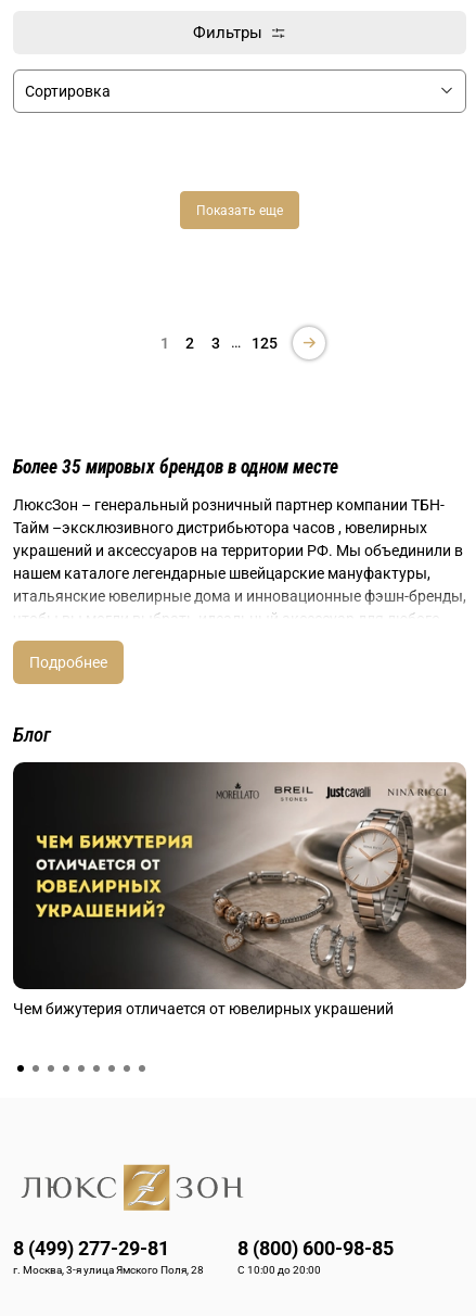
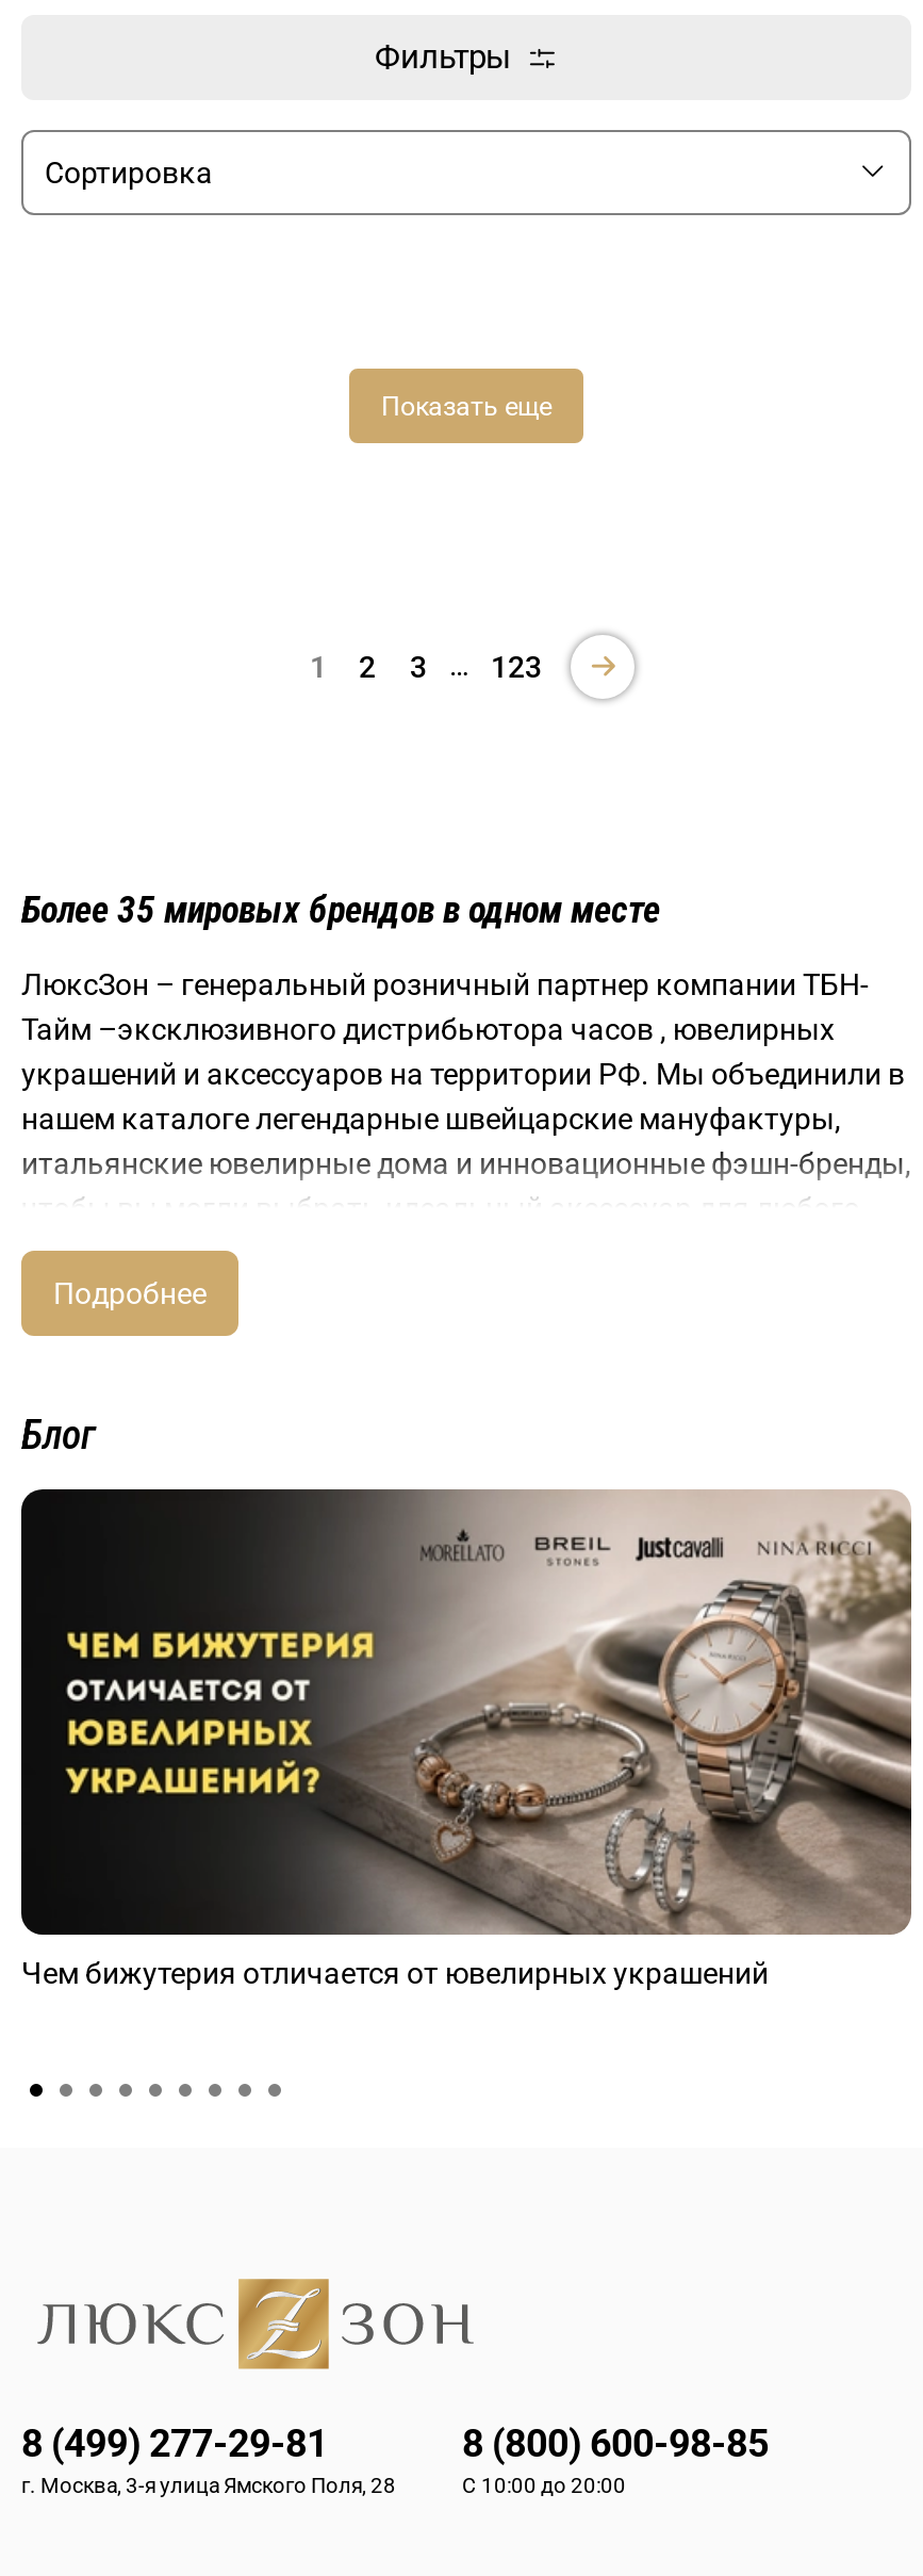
[252,334,278,351] 125 -> [491,649,542,683] 123

